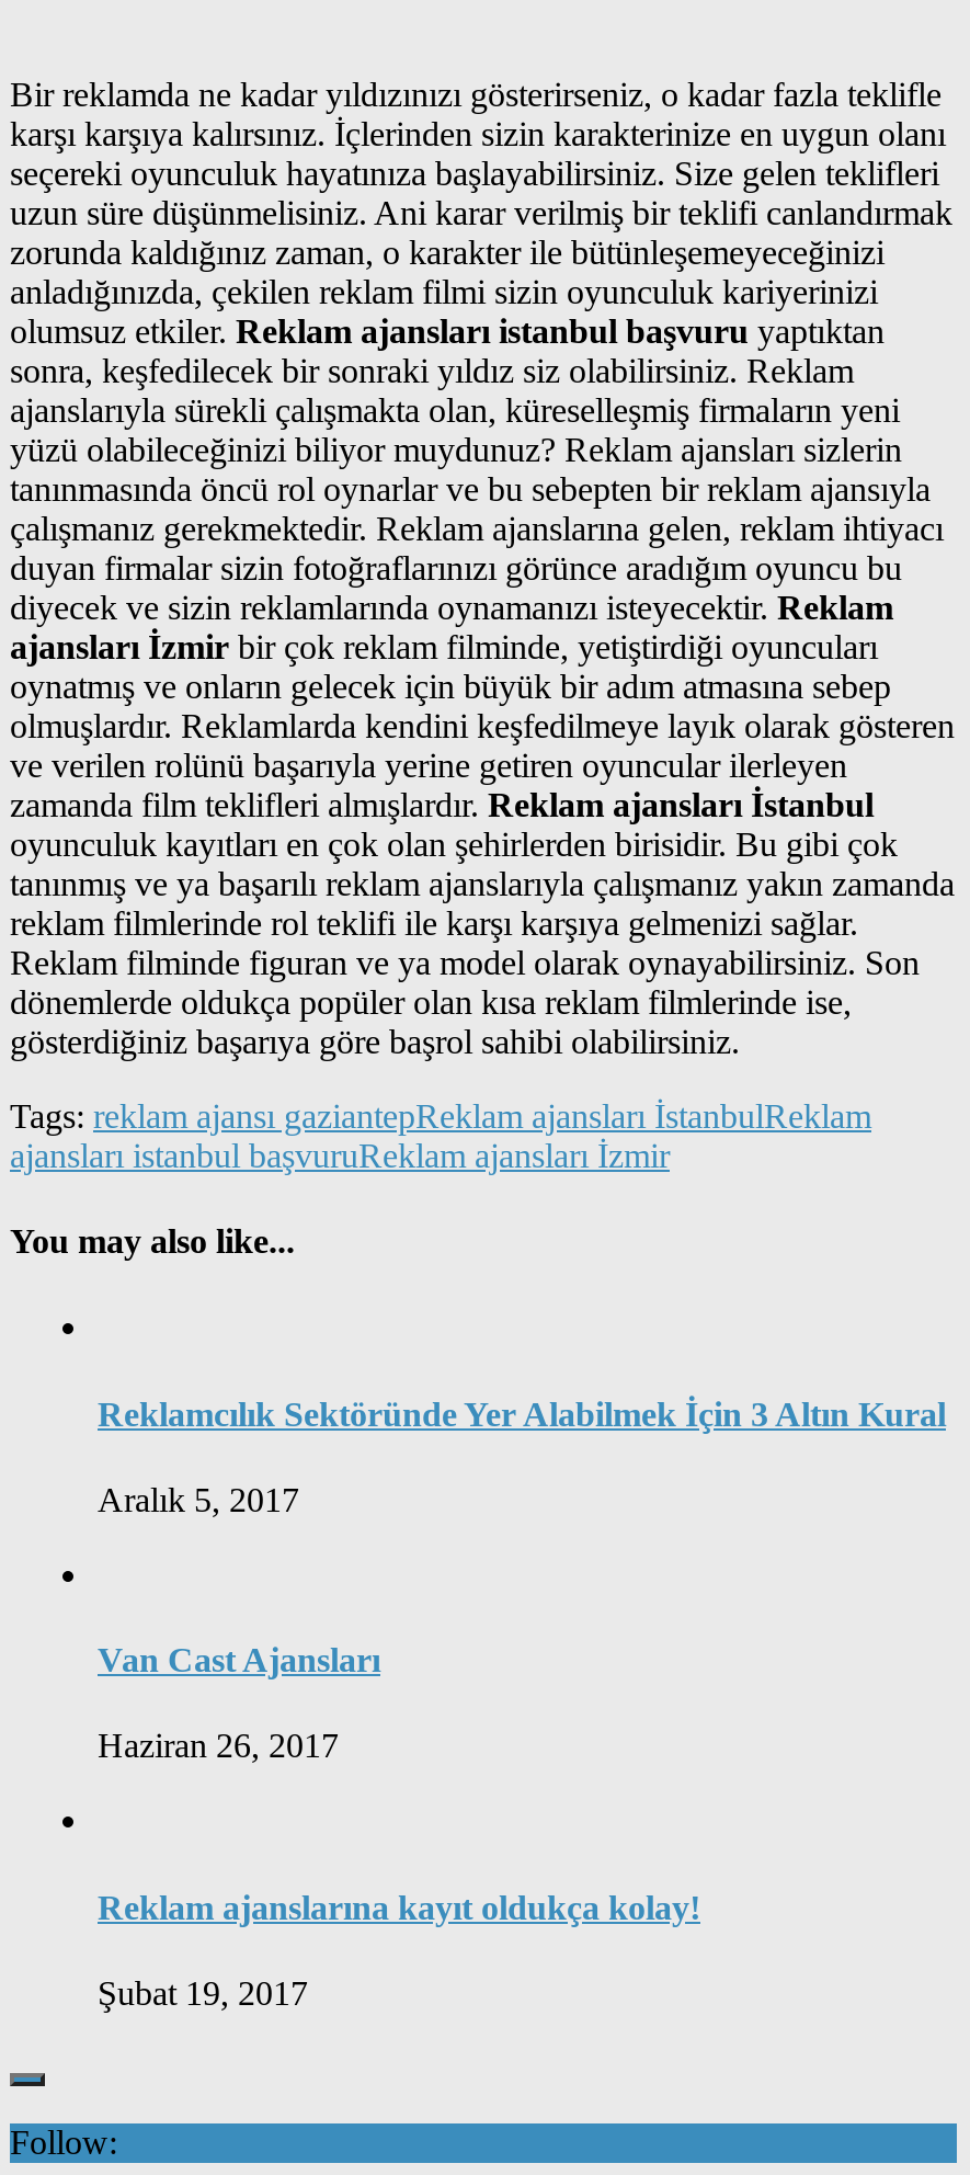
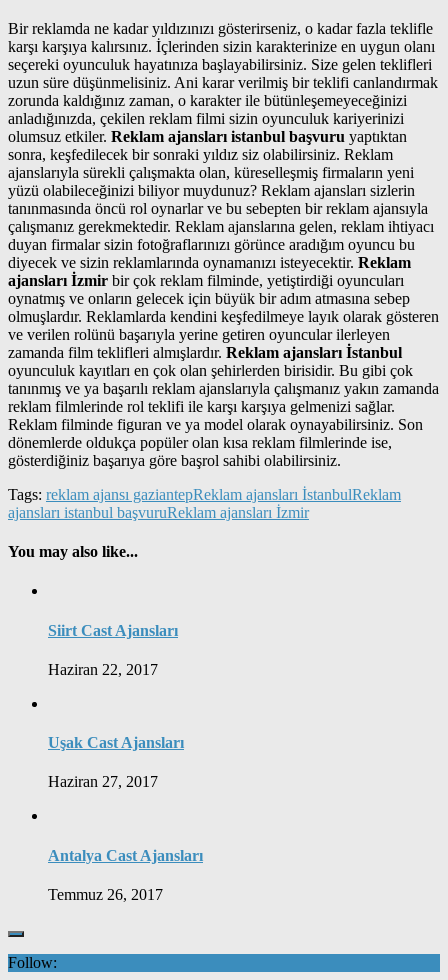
[98,1395,946,1432] Reklamcılık Sektöründe Yer Alabilmek İçin 3 Altın Kural -> [48,622,178,639] Siirt Cast Ajansları
[98,1481,299,1518] Aralık 5, 2017 -> [48,661,158,678] Haziran 22, 2017
[98,1641,380,1679] Van Cast Ajansları -> [48,734,184,751] Uşak Cast Ajansları
[98,1728,339,1765] Haziran 26, 2017 -> [48,773,158,790] Haziran 27, 2017
[98,1888,700,1925] Reklam ajanslarına kayıt oldukça kolay! -> [48,847,203,864] Antalya Cast Ajansları
[98,1974,308,2011] Şubat 19, 2017 -> [48,886,163,903] Temmuz 26, 2017

